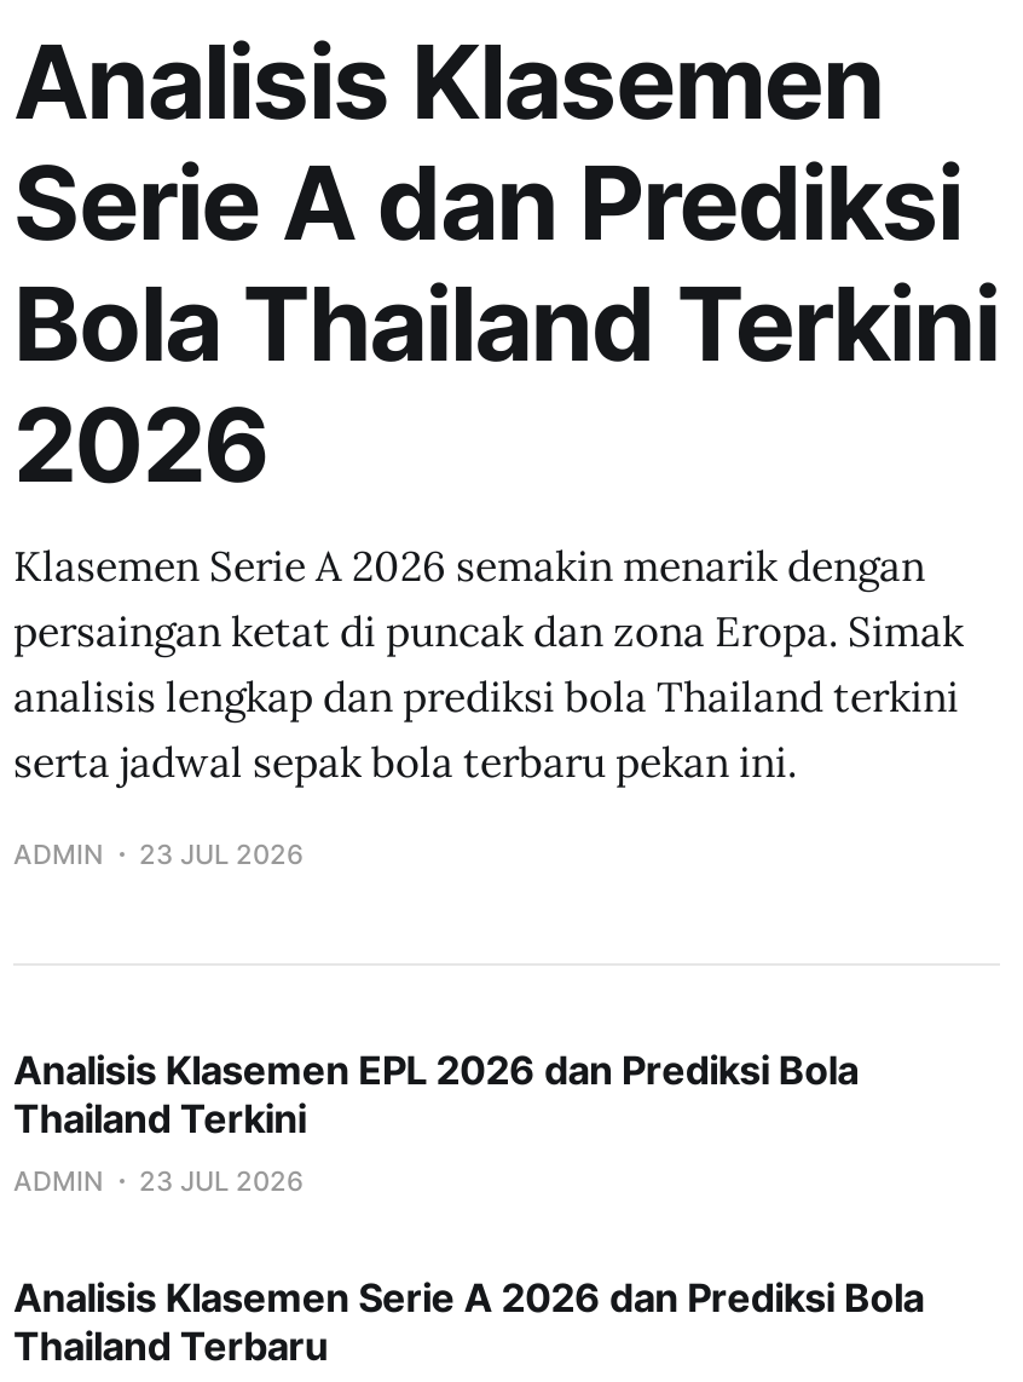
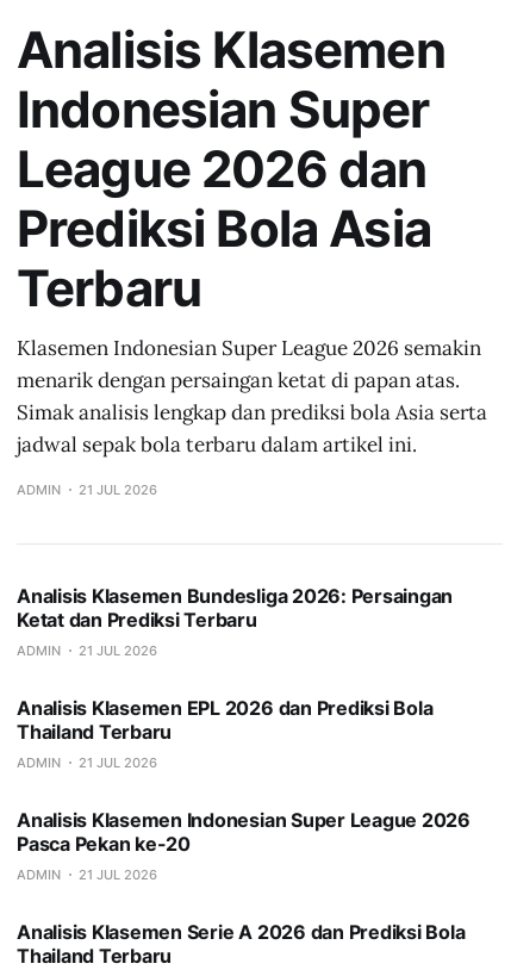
[13,140,999,789] Serie A dan Prediksi | Bola Thailand Terkini | 2026 | Klasemen Serie A 2026 semakin menarik dengan | persaingan ketat di puncak dan zona Eropa. Simak | analisis lengkap dan prediksi bola Thailand terkini | serta jadwal sepak bola terbaru pekan ini. -> [17,79,487,458] Indonesian Super | League 2026 dan | Prediksi Bola Asia | Terbaru | Klasemen Indonesian Super League 2026 semakin | menarik dengan persaingan ketat di papan atas. | Simak analisis lengkap dan prediksi bola Asia serta | jadwal sepak bola terbaru dalam artikel ini.
[13,837,304,871] ADMIN 23 JUL 2026 -> [17,481,157,498] ADMIN 21 JUL 2026
moved [13,1046,859,1094] -> [17,696,433,720]: Analisis Klasemen EPL 2026 dan Prediksi Bola
[13,1094,306,1142] Thailand Terkini -> [17,584,453,632] Analisis Klasemen Bundesliga 2026: Persaingan | Ketat dan Prediksi Terbaru
[139,1164,304,1198] 23 JUL 2026 -> [17,642,471,883] 21 JUL 2026 | Thailand Terbaru | ADMIN | 21 JUL 2026 | Analisis Klasemen Indonesian Super League 2026 | Pasca Pekan ke-20 | ADMIN | 21 JUL 2026

